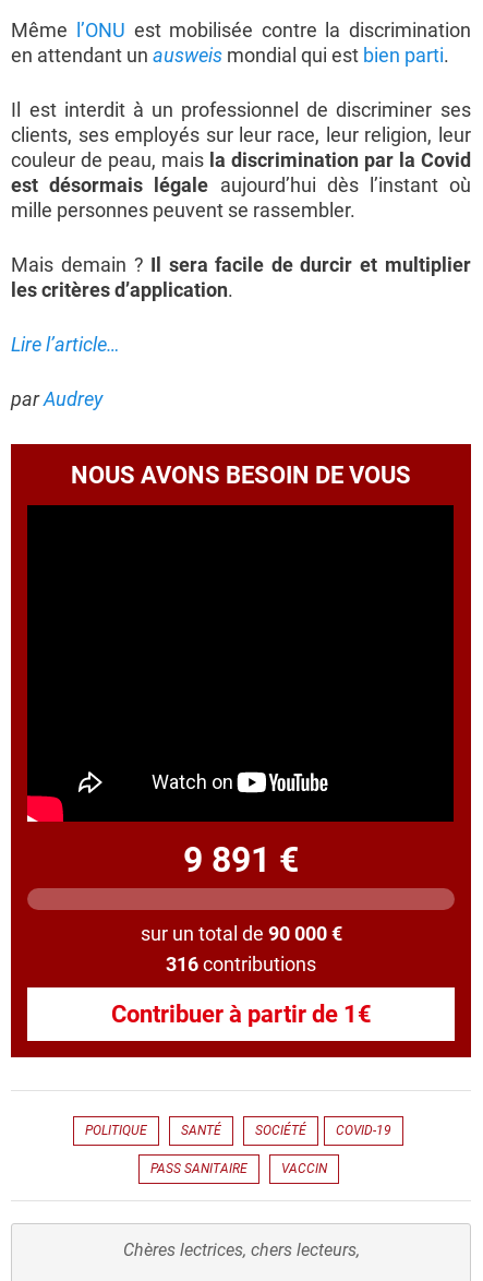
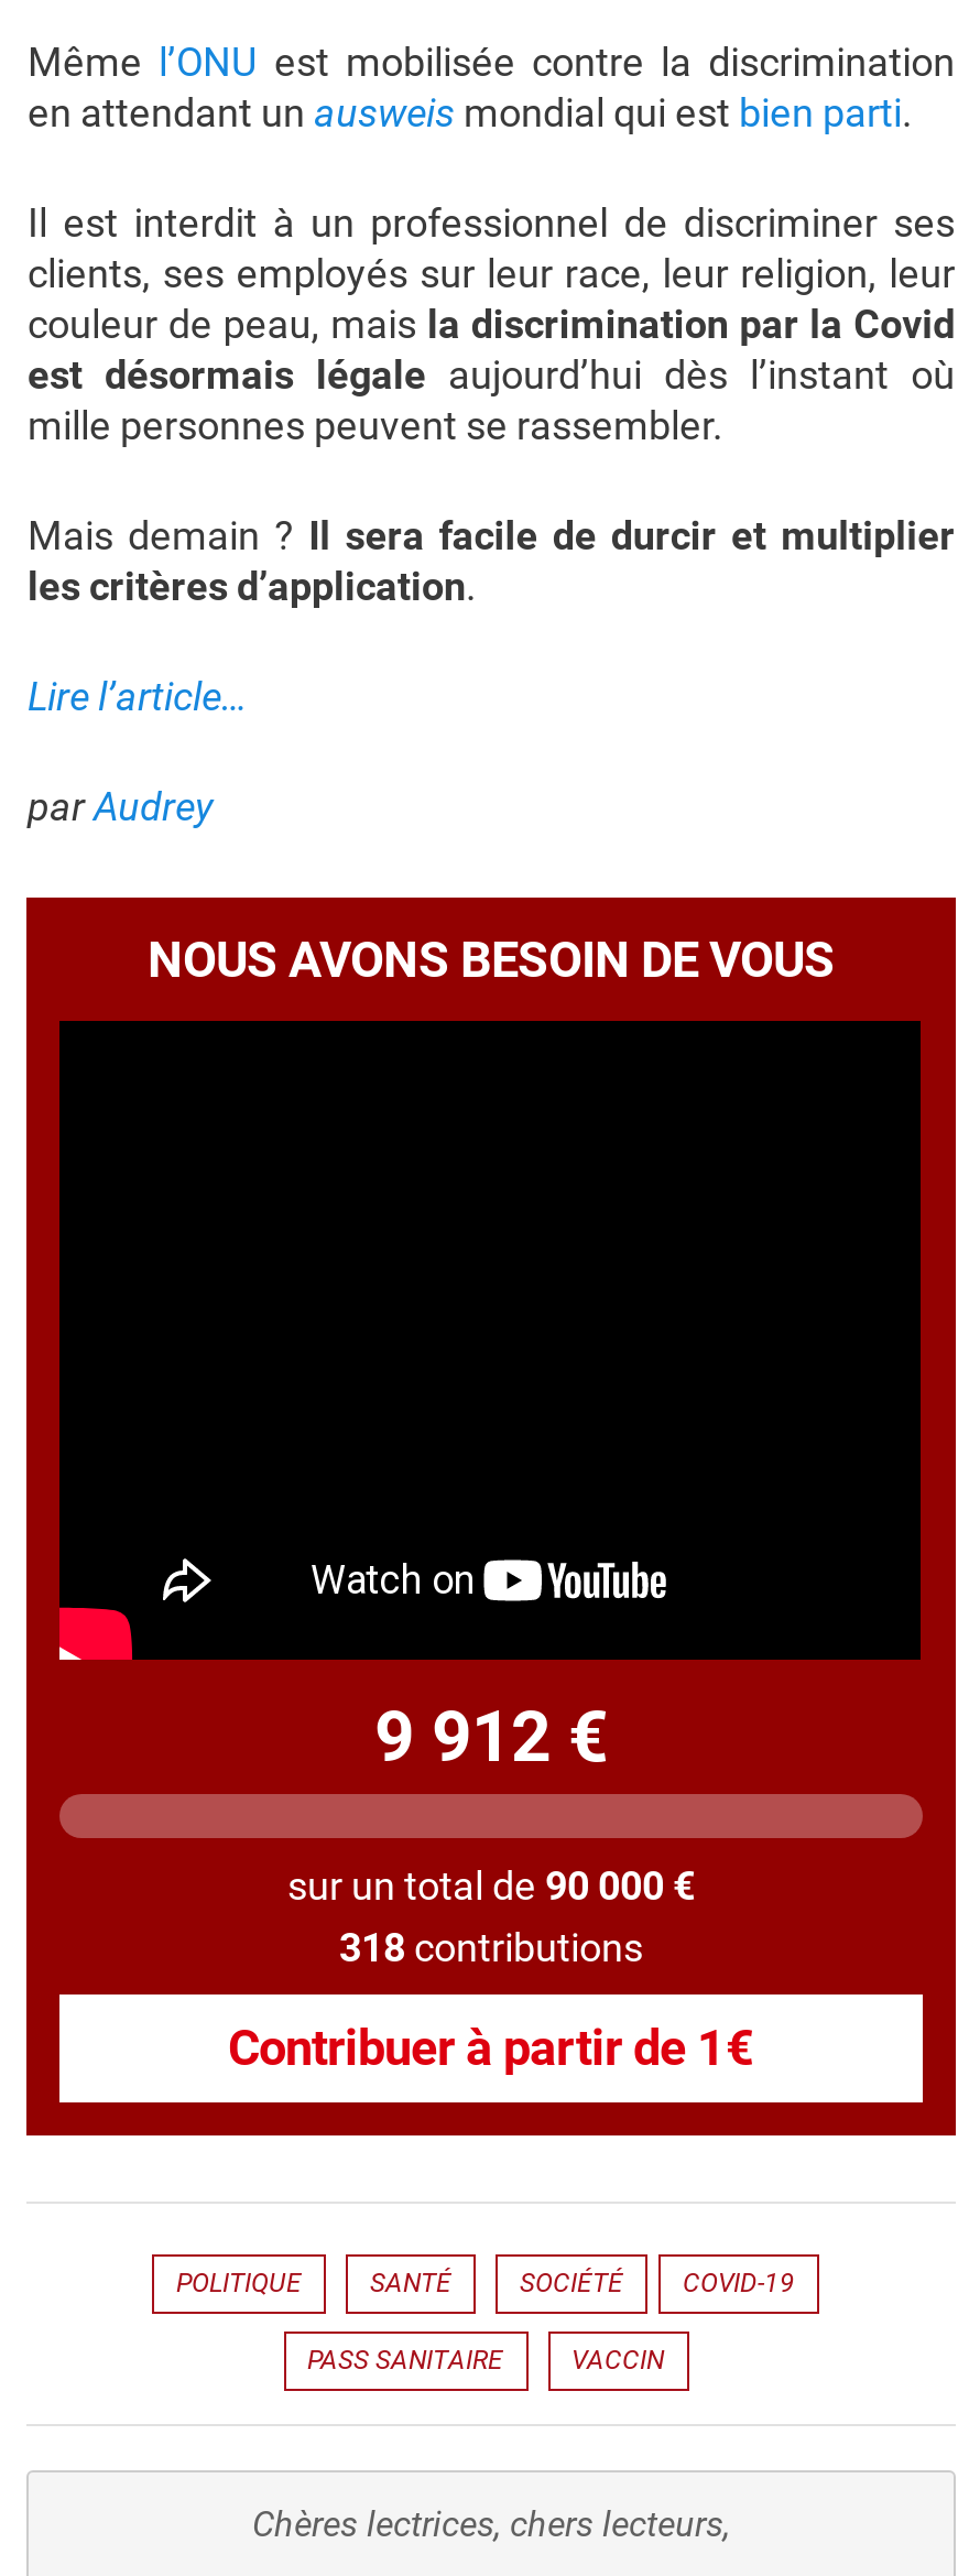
[183,839,299,881] 9 891 € -> [374,1695,608,1779] 9 912 €
[166,953,316,976] 316 contributions -> [339,1924,643,1971] 318 contributions

